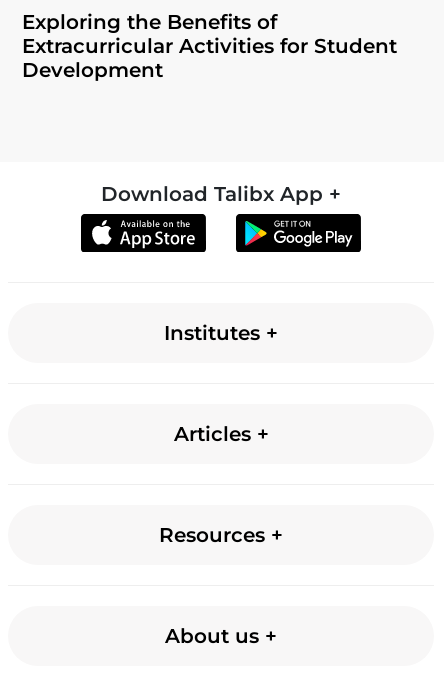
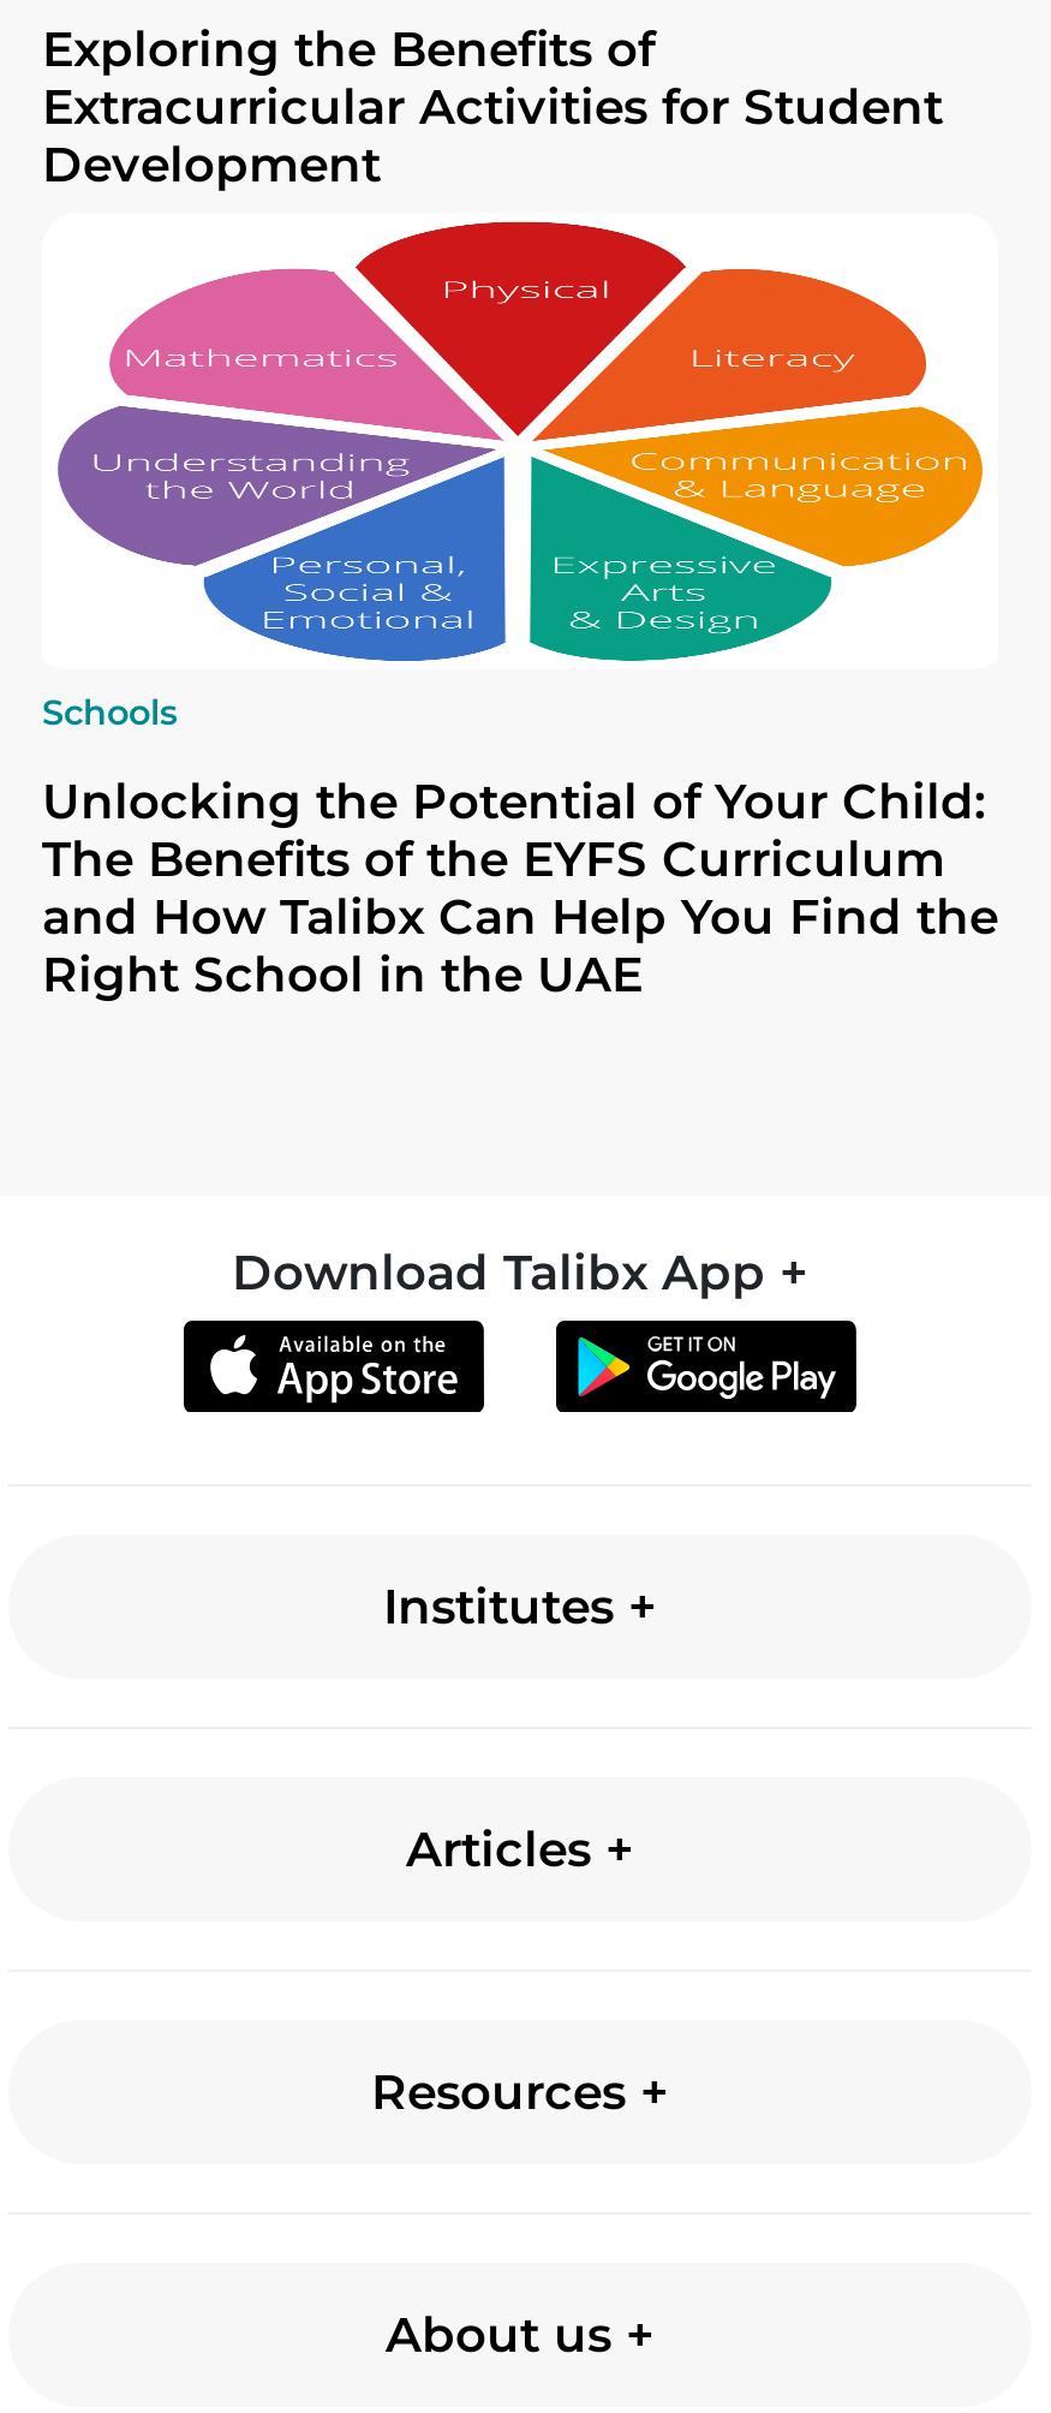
none -> [42,220,998,1004] [image] | Schools | Unlocking the Potential of Your Child: | The Benefits of the EYFS Curriculum | and How Talibx Can Help You Find the | Right School in the UAE

